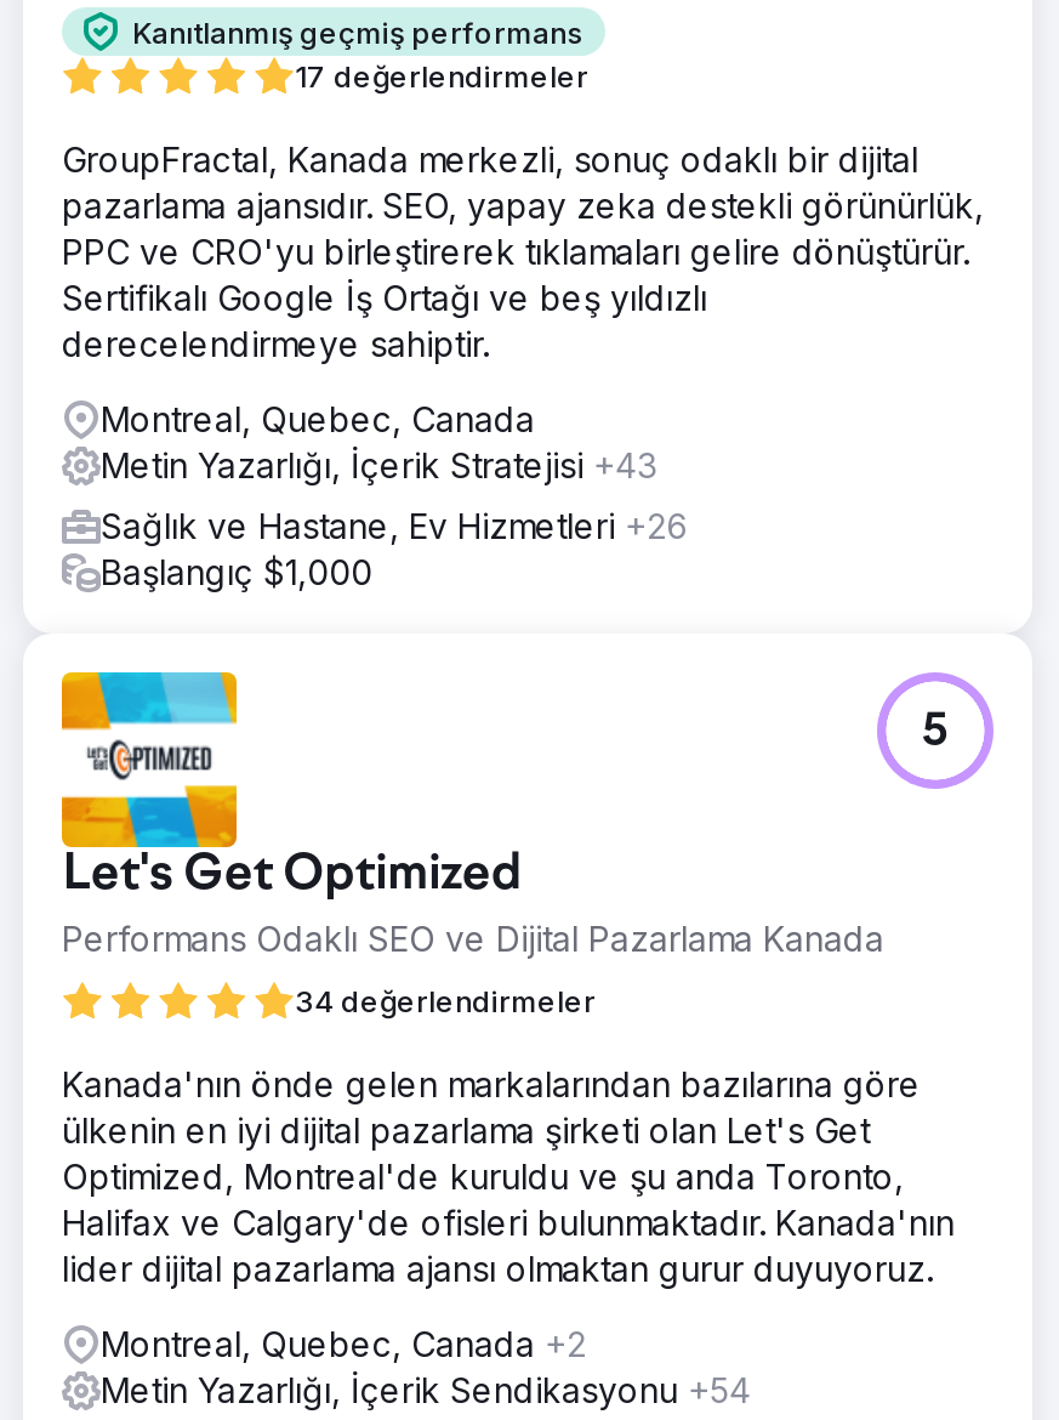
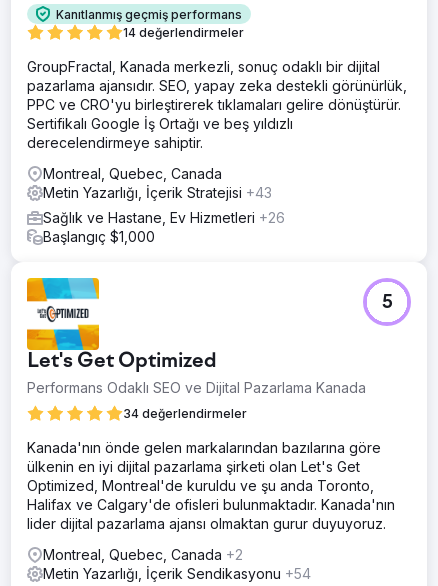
[295,58,588,95] 17 değerlendirmeler -> [123,25,244,40] 14 değerlendirmeler

